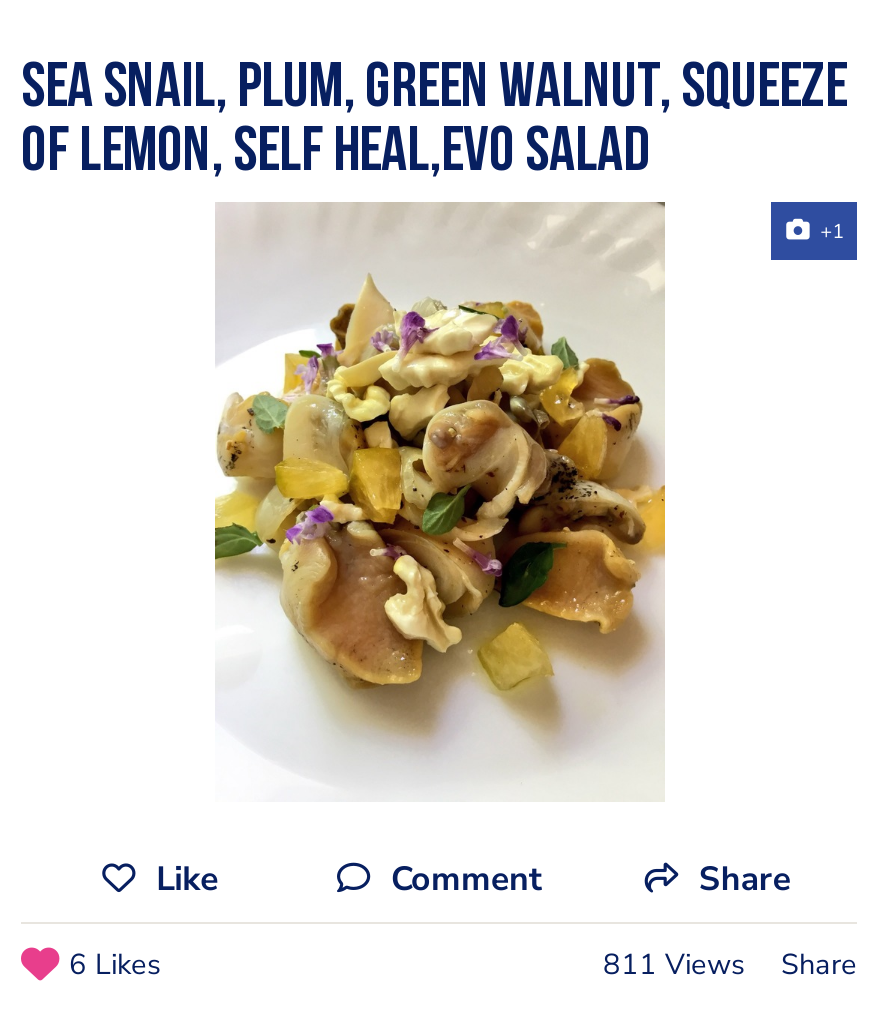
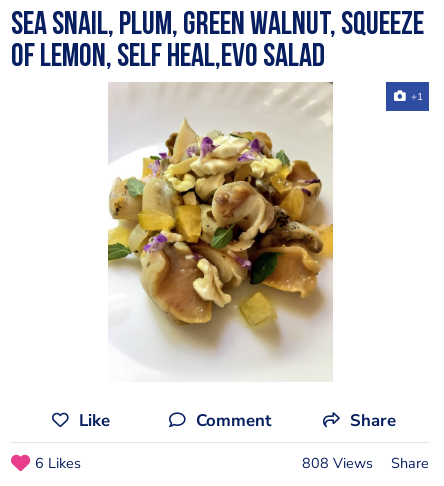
[603,944,857,984] 811 Views Share -> [302,453,429,473] 808 Views Share

